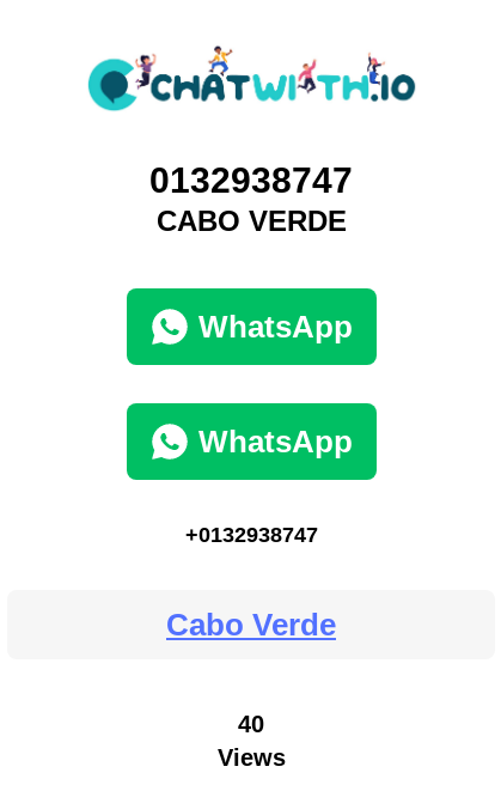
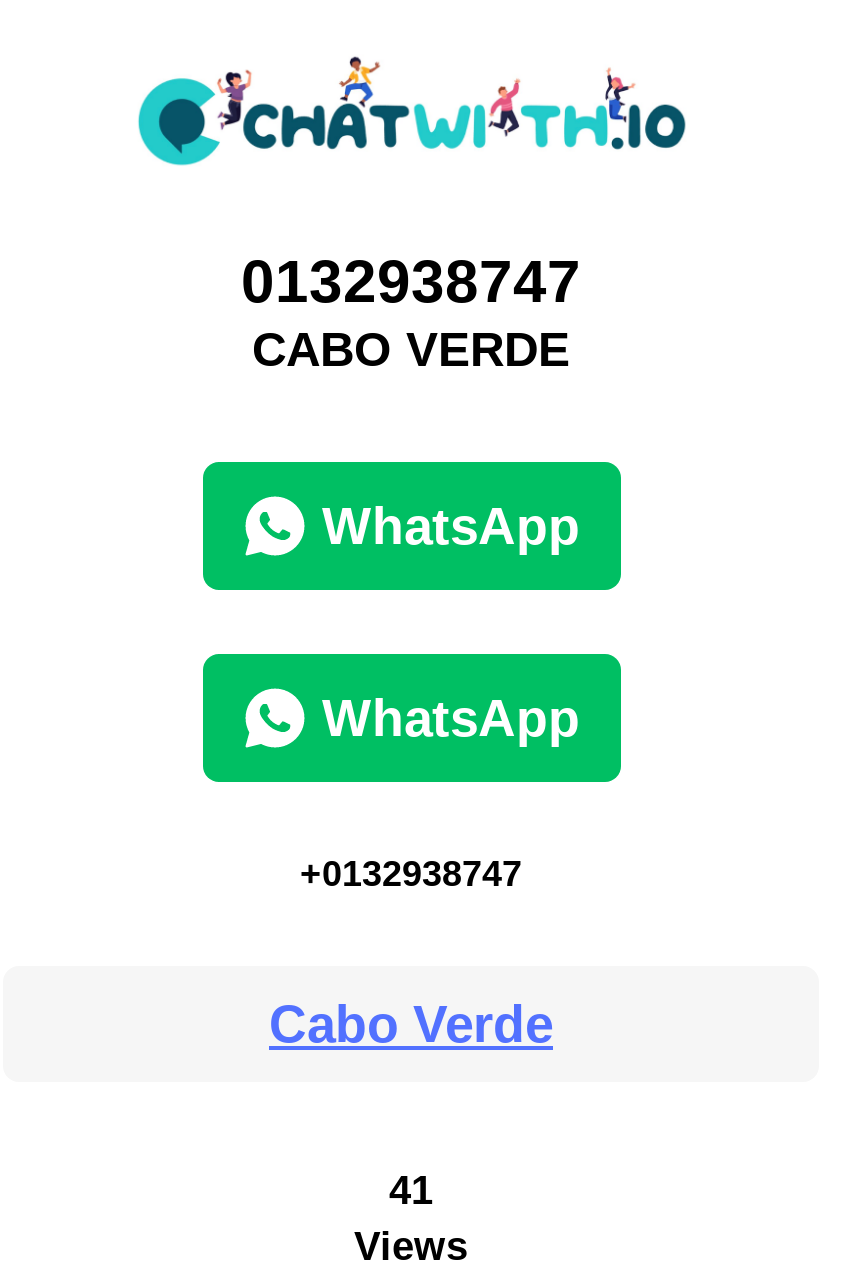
[238,711,264,737] 40 -> [389,1168,433,1212] 41

